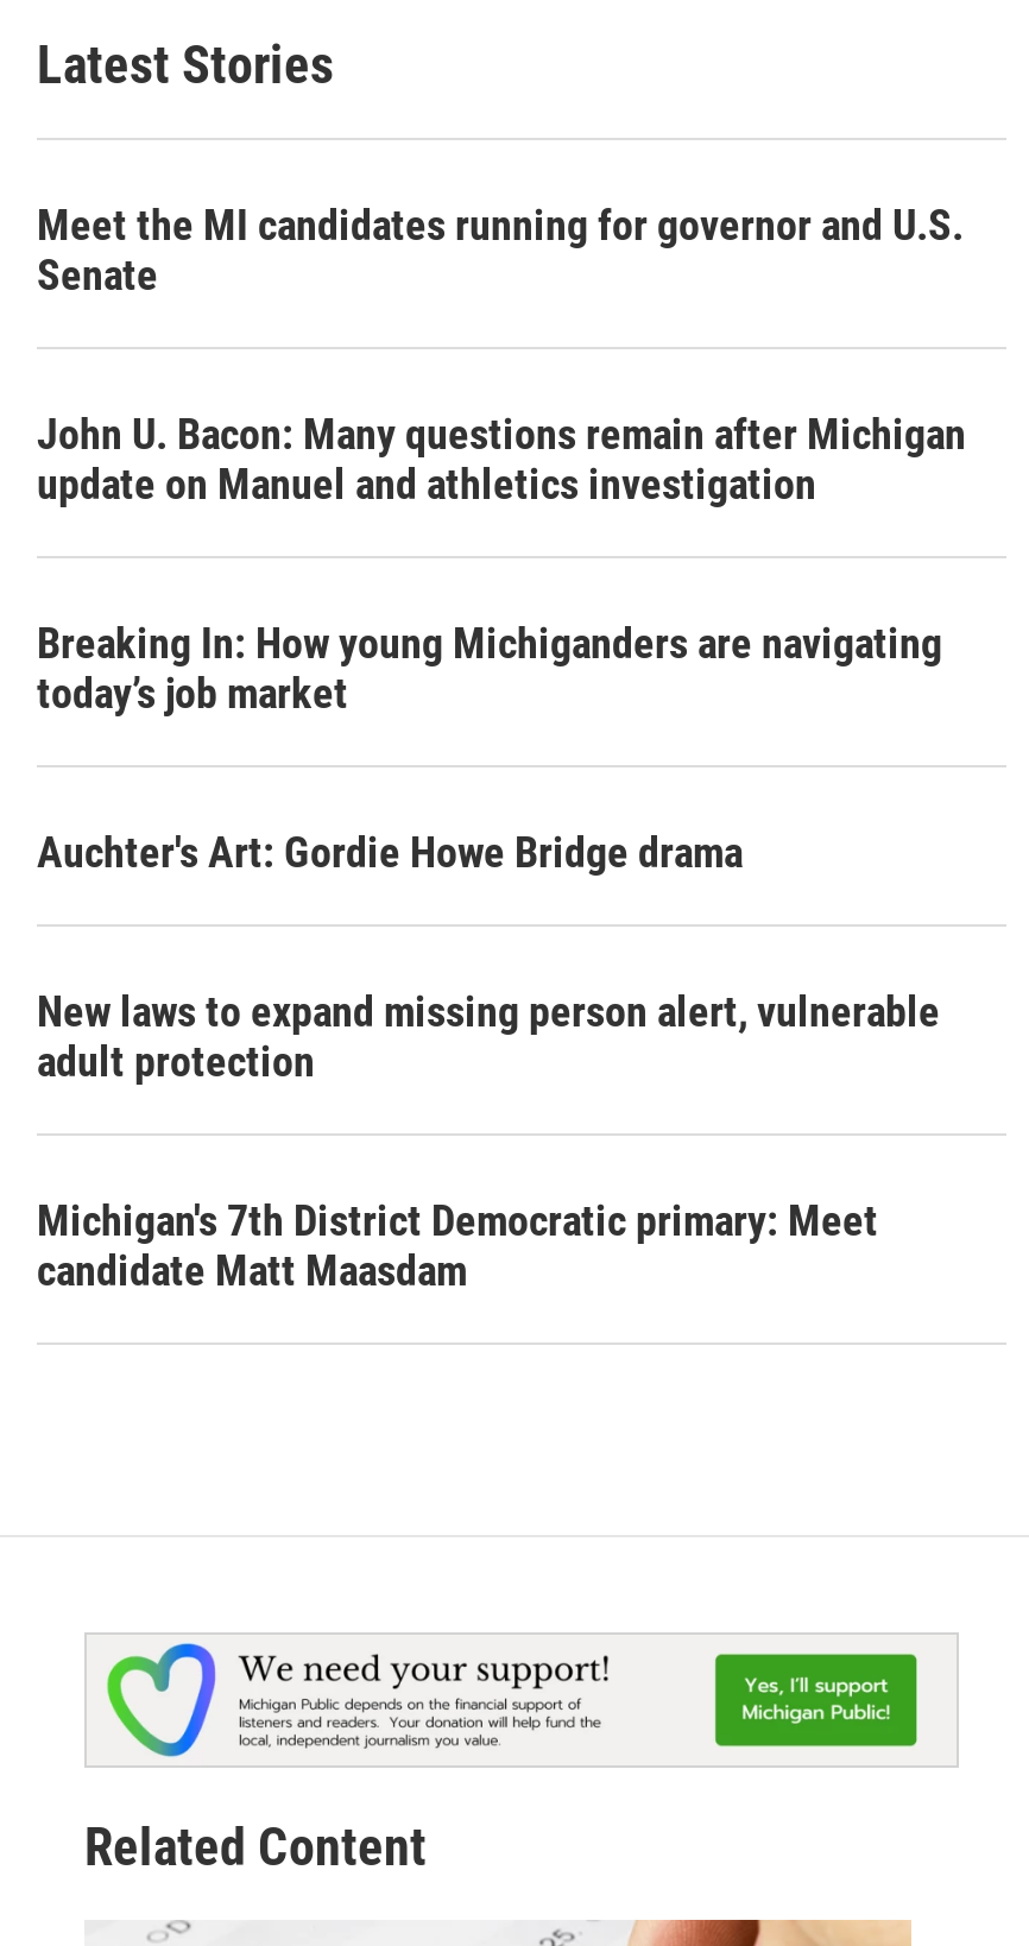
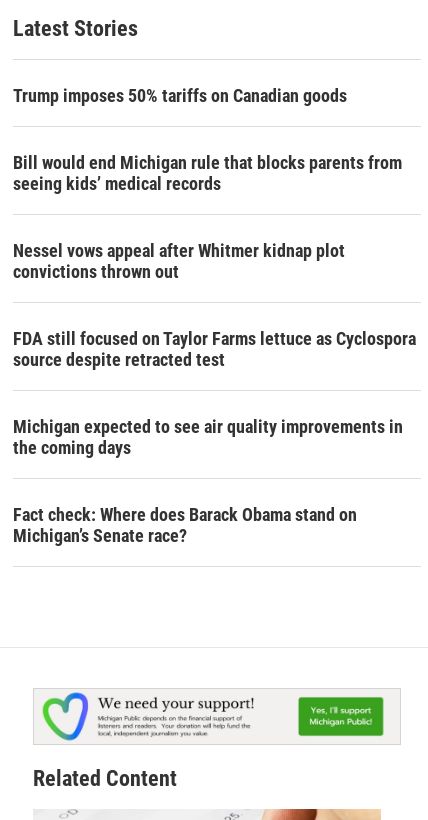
[37,200,964,300] Meet the MI candidates running for governor and U.S. | Senate -> [13,85,347,106] Trump imposes 50% tariffs on Canadian goods
[37,409,966,509] John U. Bacon: Many questions remain after Michigan | update on Manuel and athletics investigation -> [13,152,402,194] Bill would end Michigan rule that blocks parents from | seeing kids’ medical records
[37,618,942,718] Breaking In: How young Michiganders are navigating | today’s job market -> [13,240,345,282] Nessel vows appeal after Whitmer kidnap plot | convictions thrown out
[37,828,743,877] Auchter's Art: Gordie Howe Bridge drama -> [13,328,416,370] FDA still focused on Taylor Farms lettuce as Cyclospora | source despite retracted test
[37,987,940,1087] New laws to expand missing person alert, vulnerable | adult protection -> [13,416,403,458] Michigan expected to see air quality improvements in | the coming days
[37,1196,878,1296] Michigan's 7th District Democratic primary: Meet | candidate Matt Maasdam -> [13,504,357,546] Fact check: Where does Barack Obama stand on | Michigan’s Senate race?

